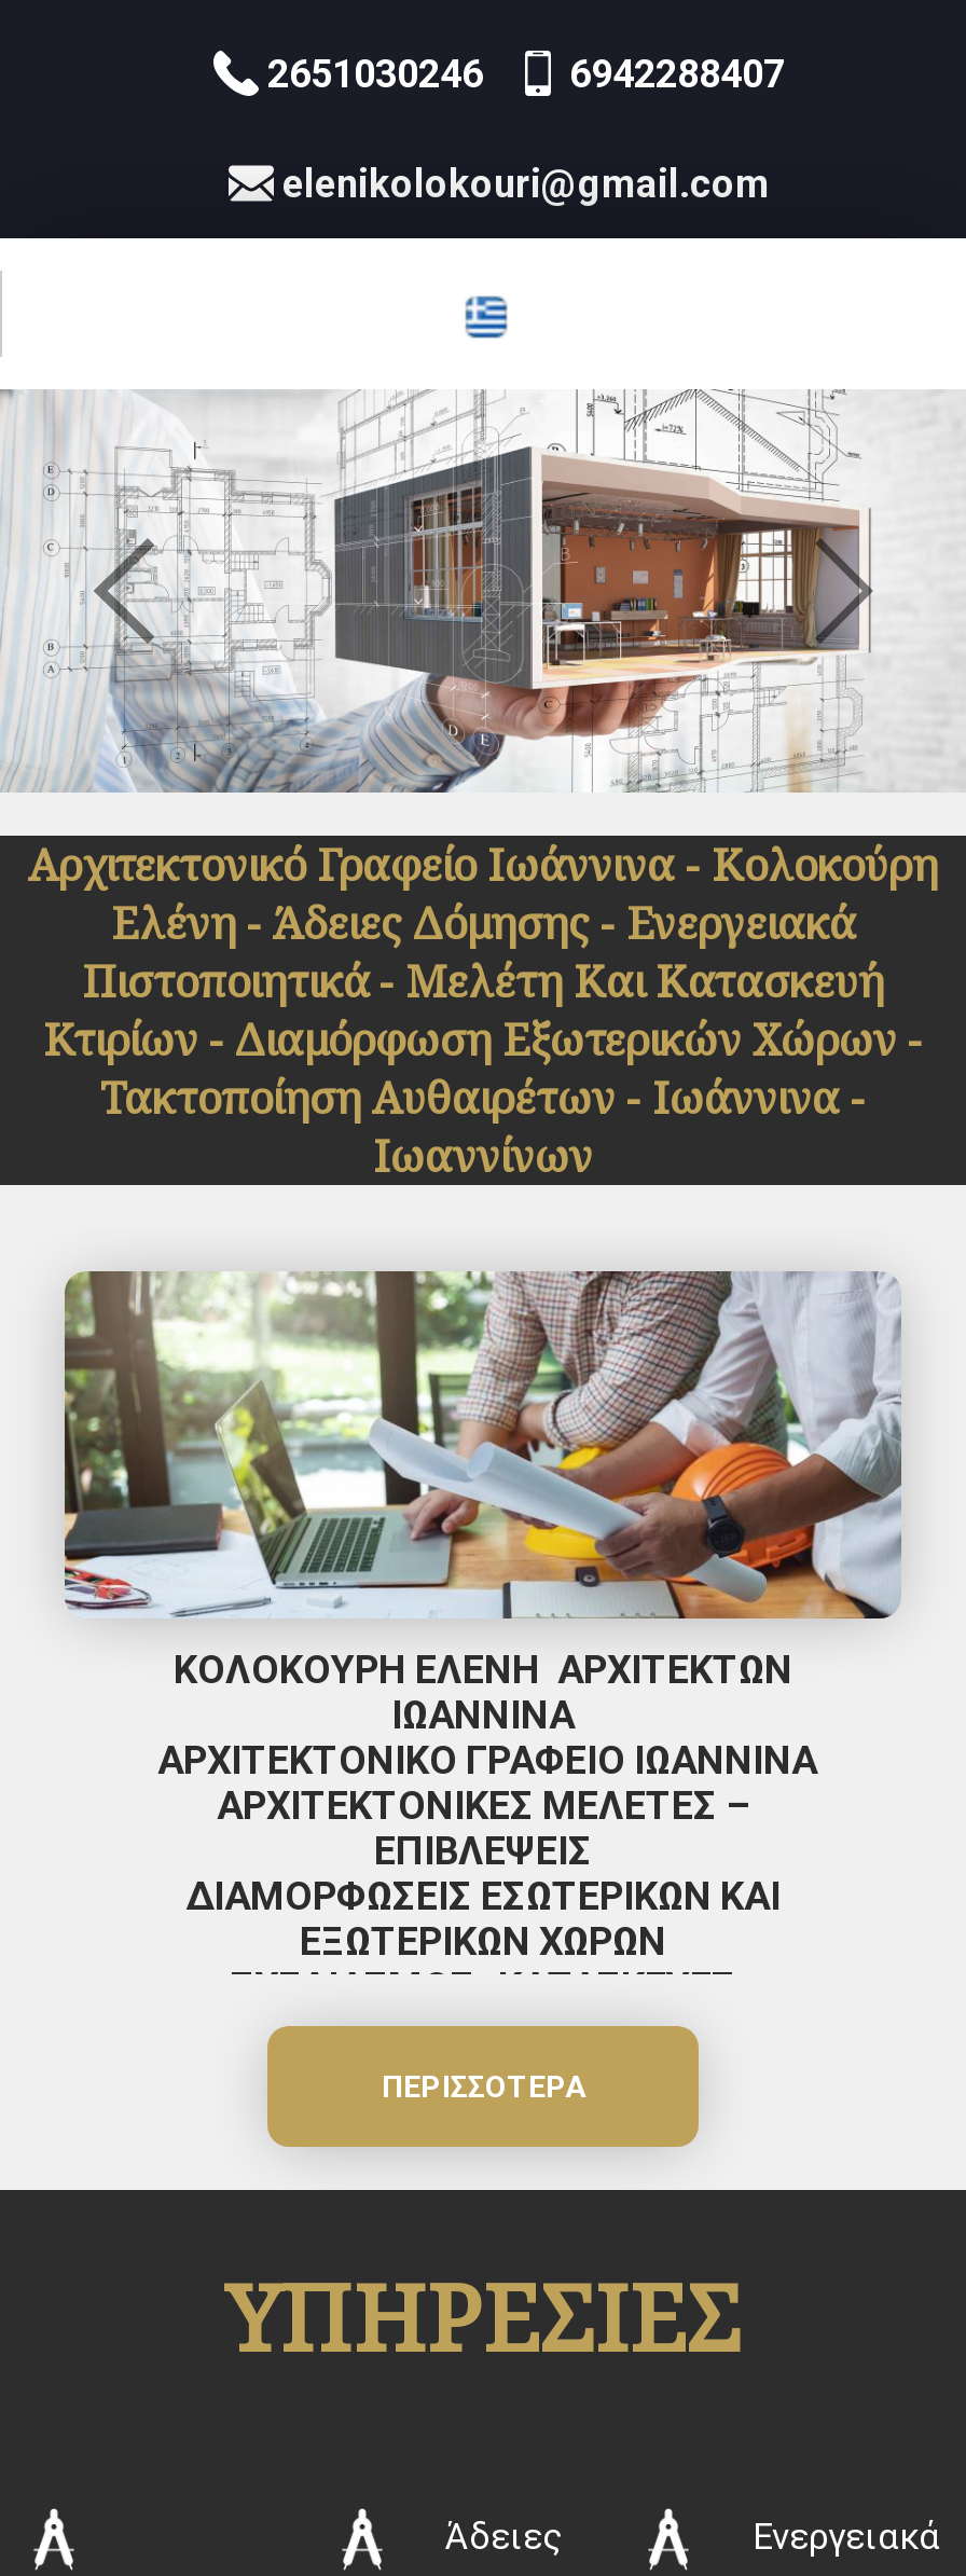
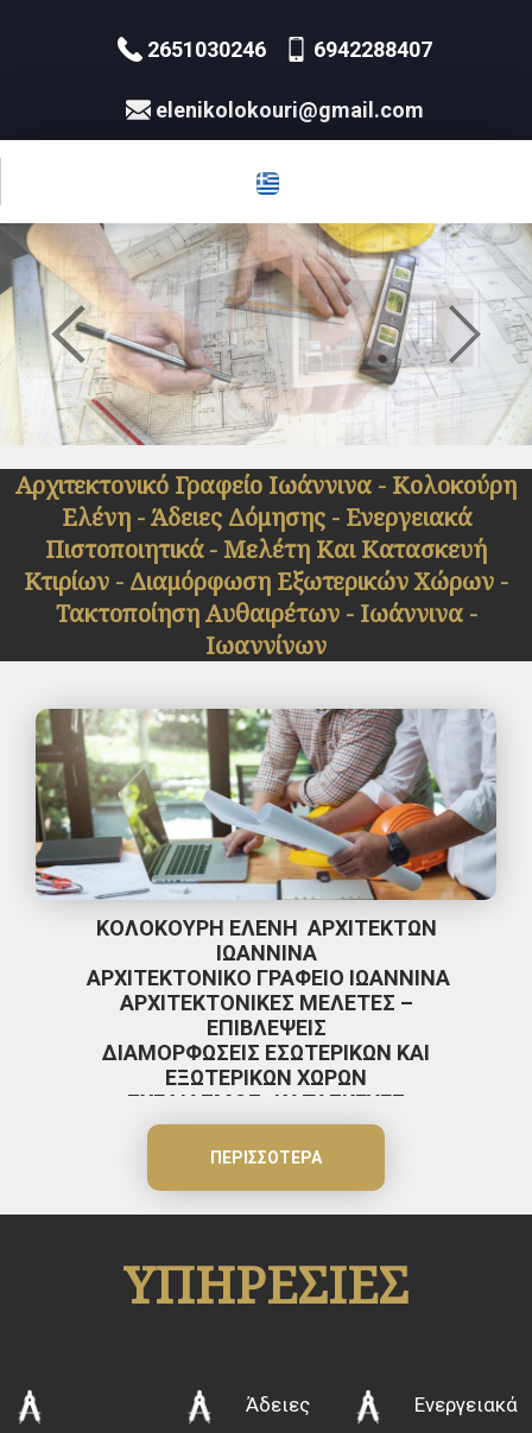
[6,389,960,795] [image] -> [4,222,528,445] [image]

